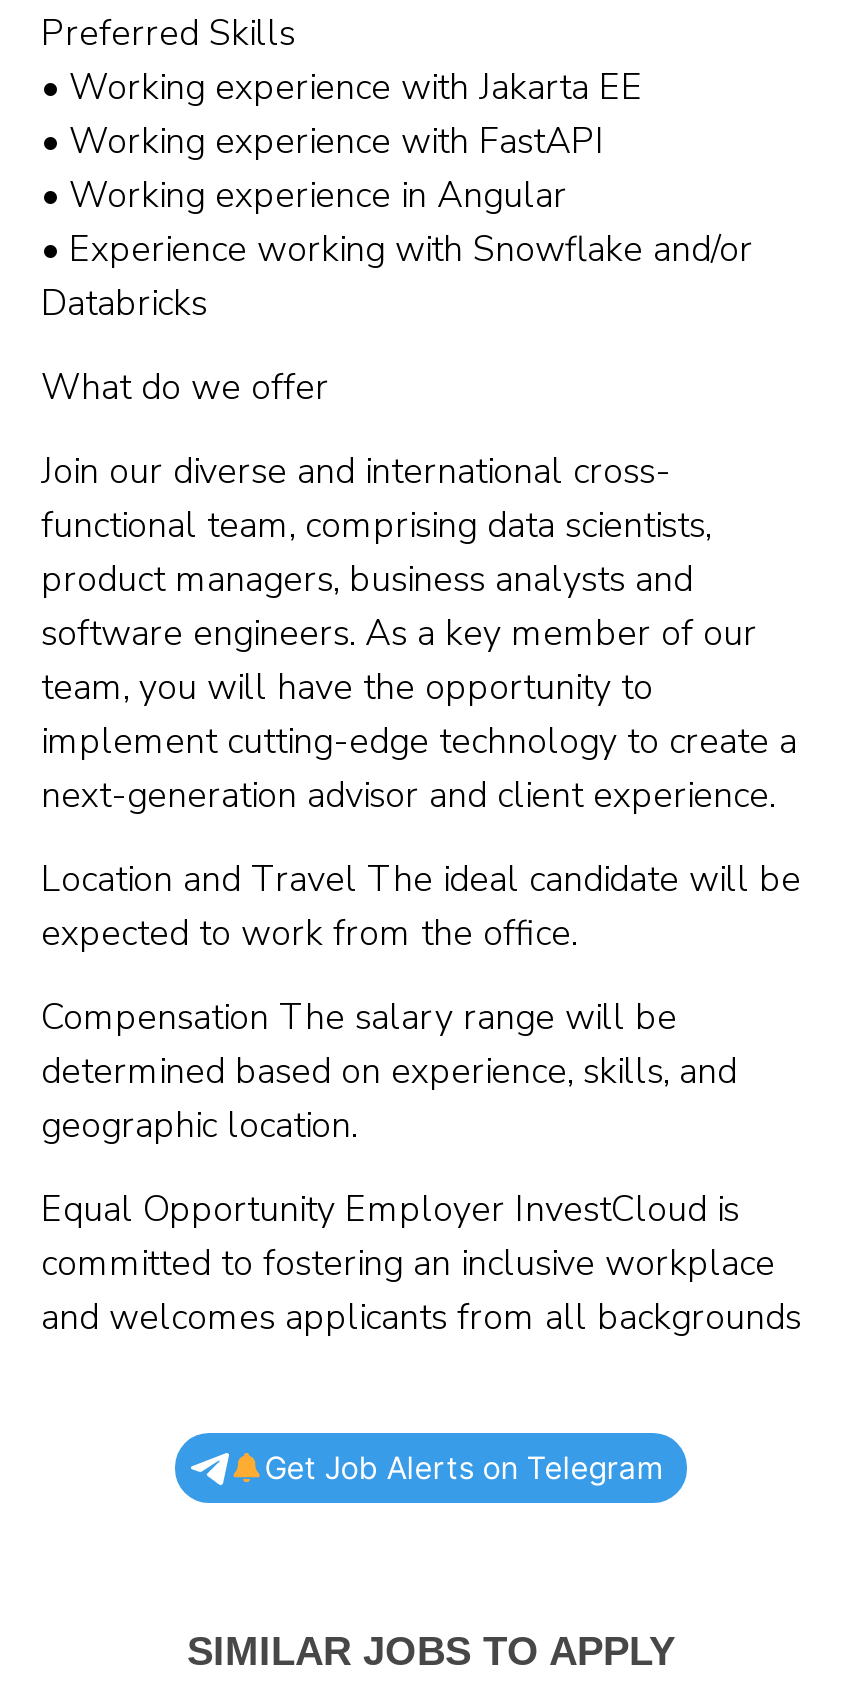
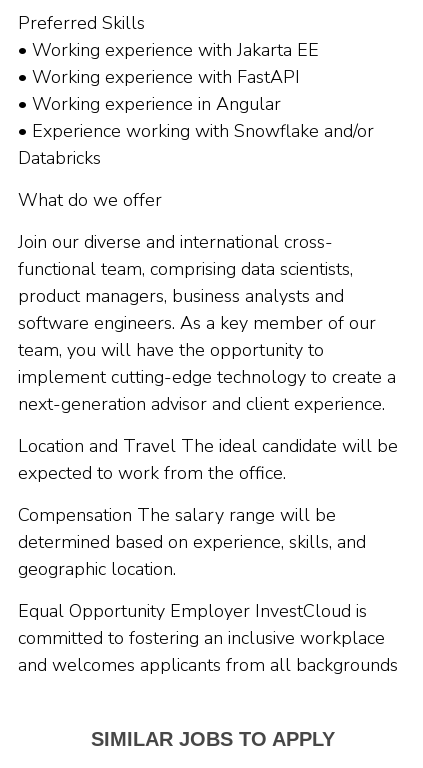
[265,1449,663,1487] Get Job Alerts on Telegram -> none

